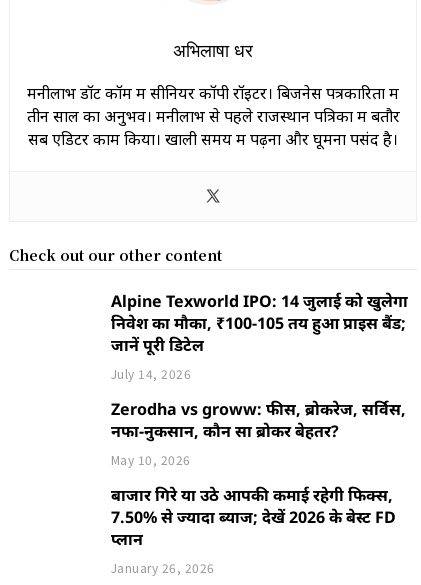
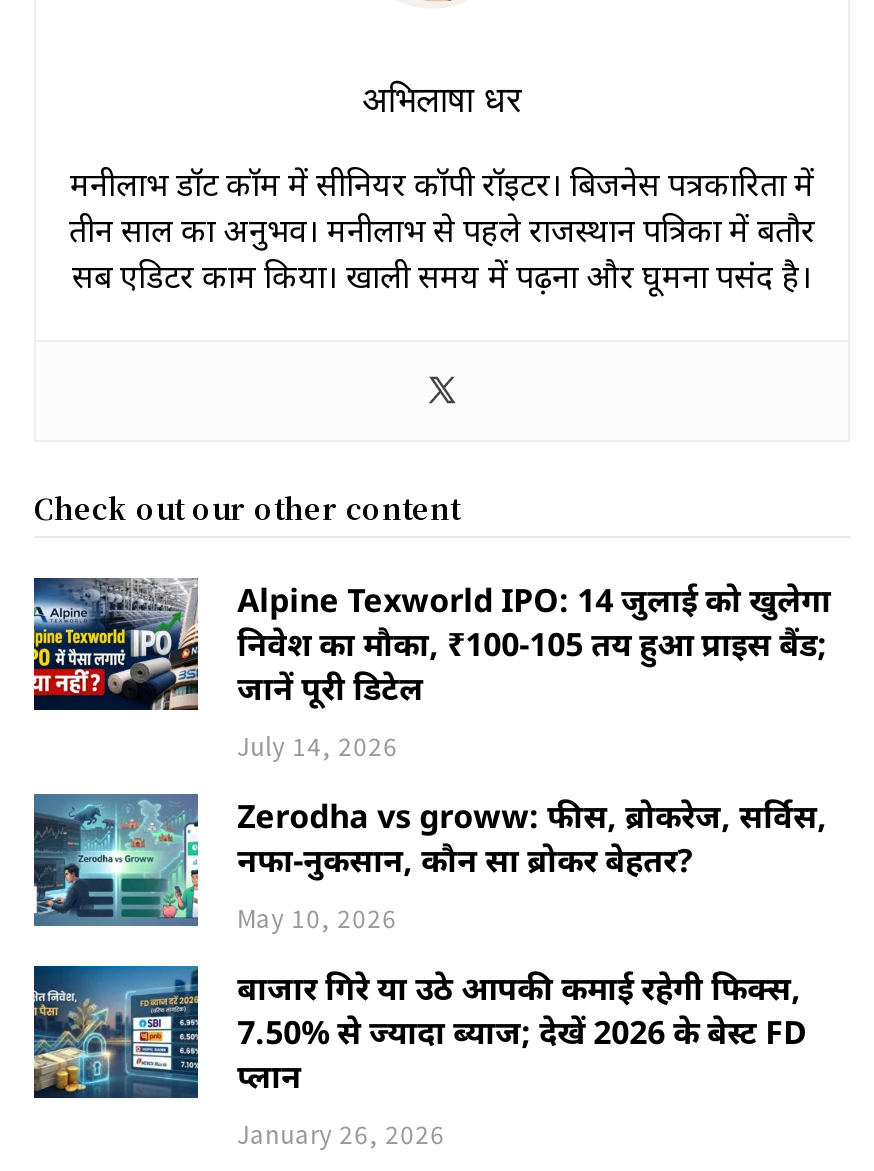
none -> [32,576,200,712] [image]
none -> [32,792,200,928] [image]
none -> [32,964,200,1100] [image]

